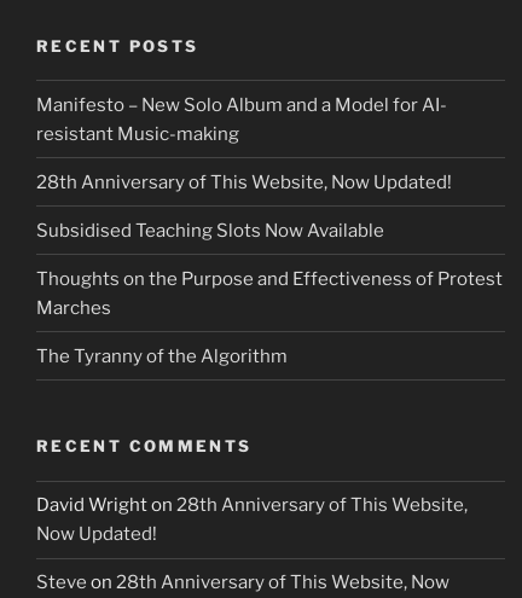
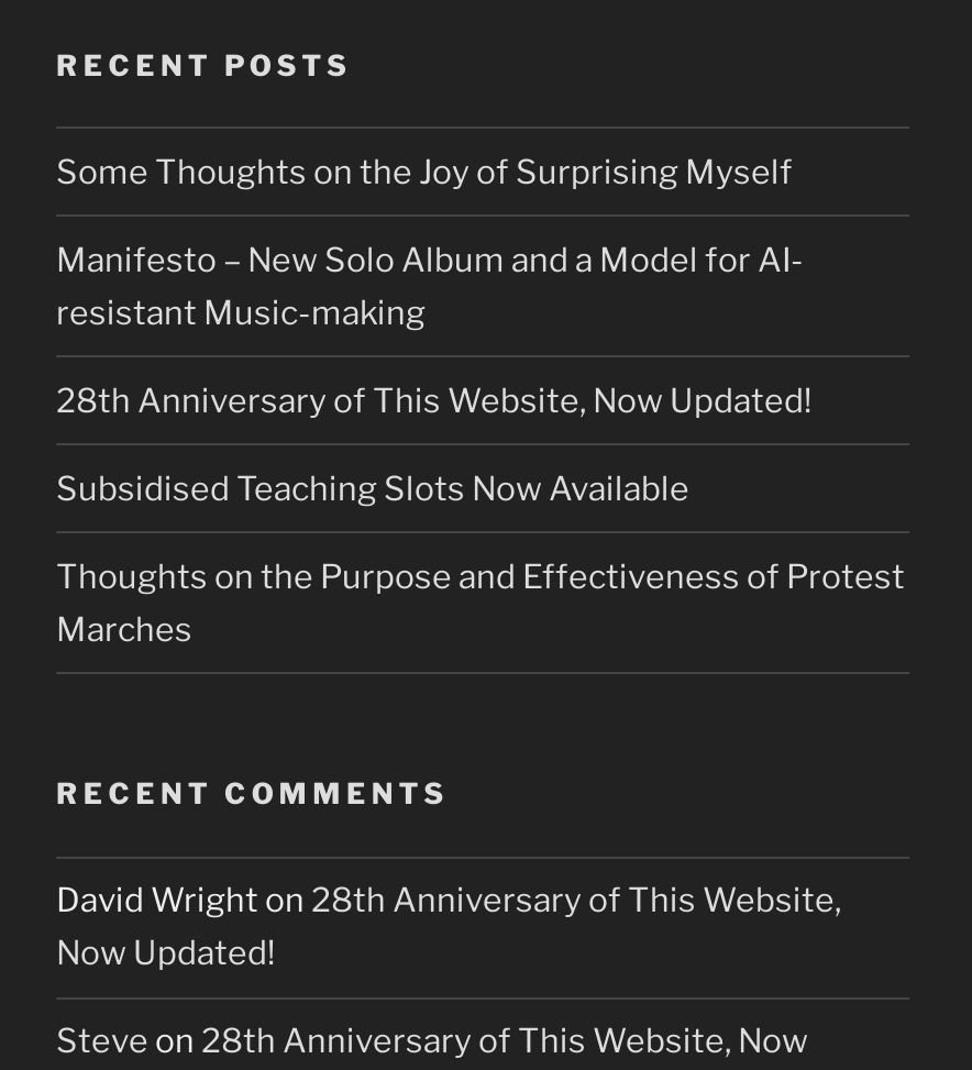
none -> [56,152,793,192] Some Thoughts on the Joy of Surprising Myself
moved [36,94,503,319] -> [56,240,905,649]: Manifesto – New Solo Album and a Model for AI- | resistant Music-making | 28th Anniversary of This Website, Now Updated! | Subsidised Teaching Slots Now Available | Thoughts on the Purpose and Effectiveness of Protest | Marches
[36,345,288,367] The Tyranny of the Algorithm -> none

